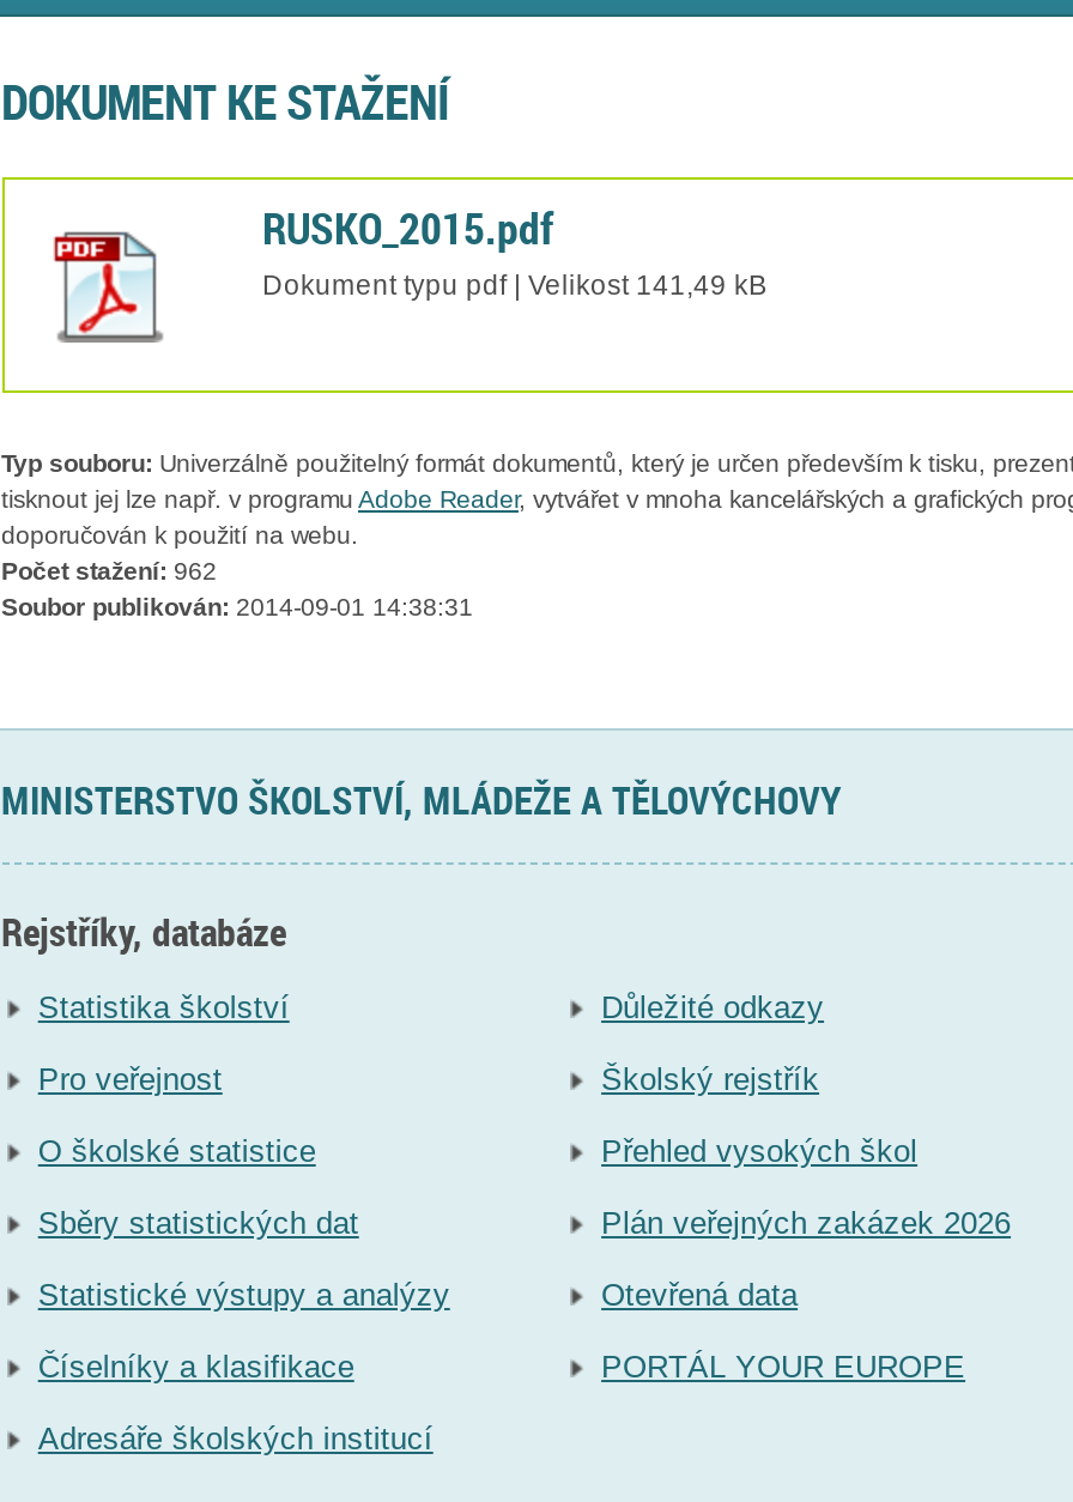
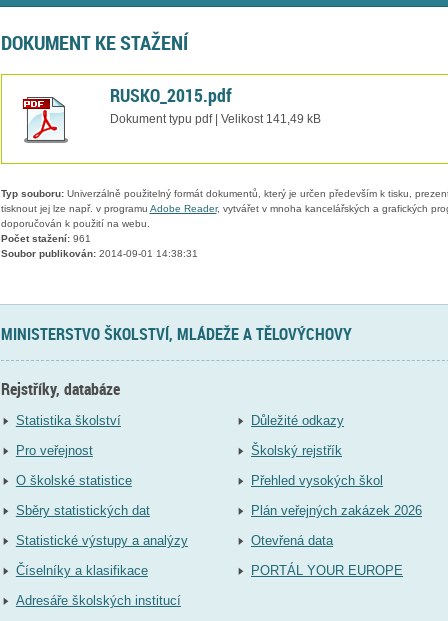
[1,559,217,586] Počet stažení: 962 -> [0,233,90,244] Počet stažení: 961

